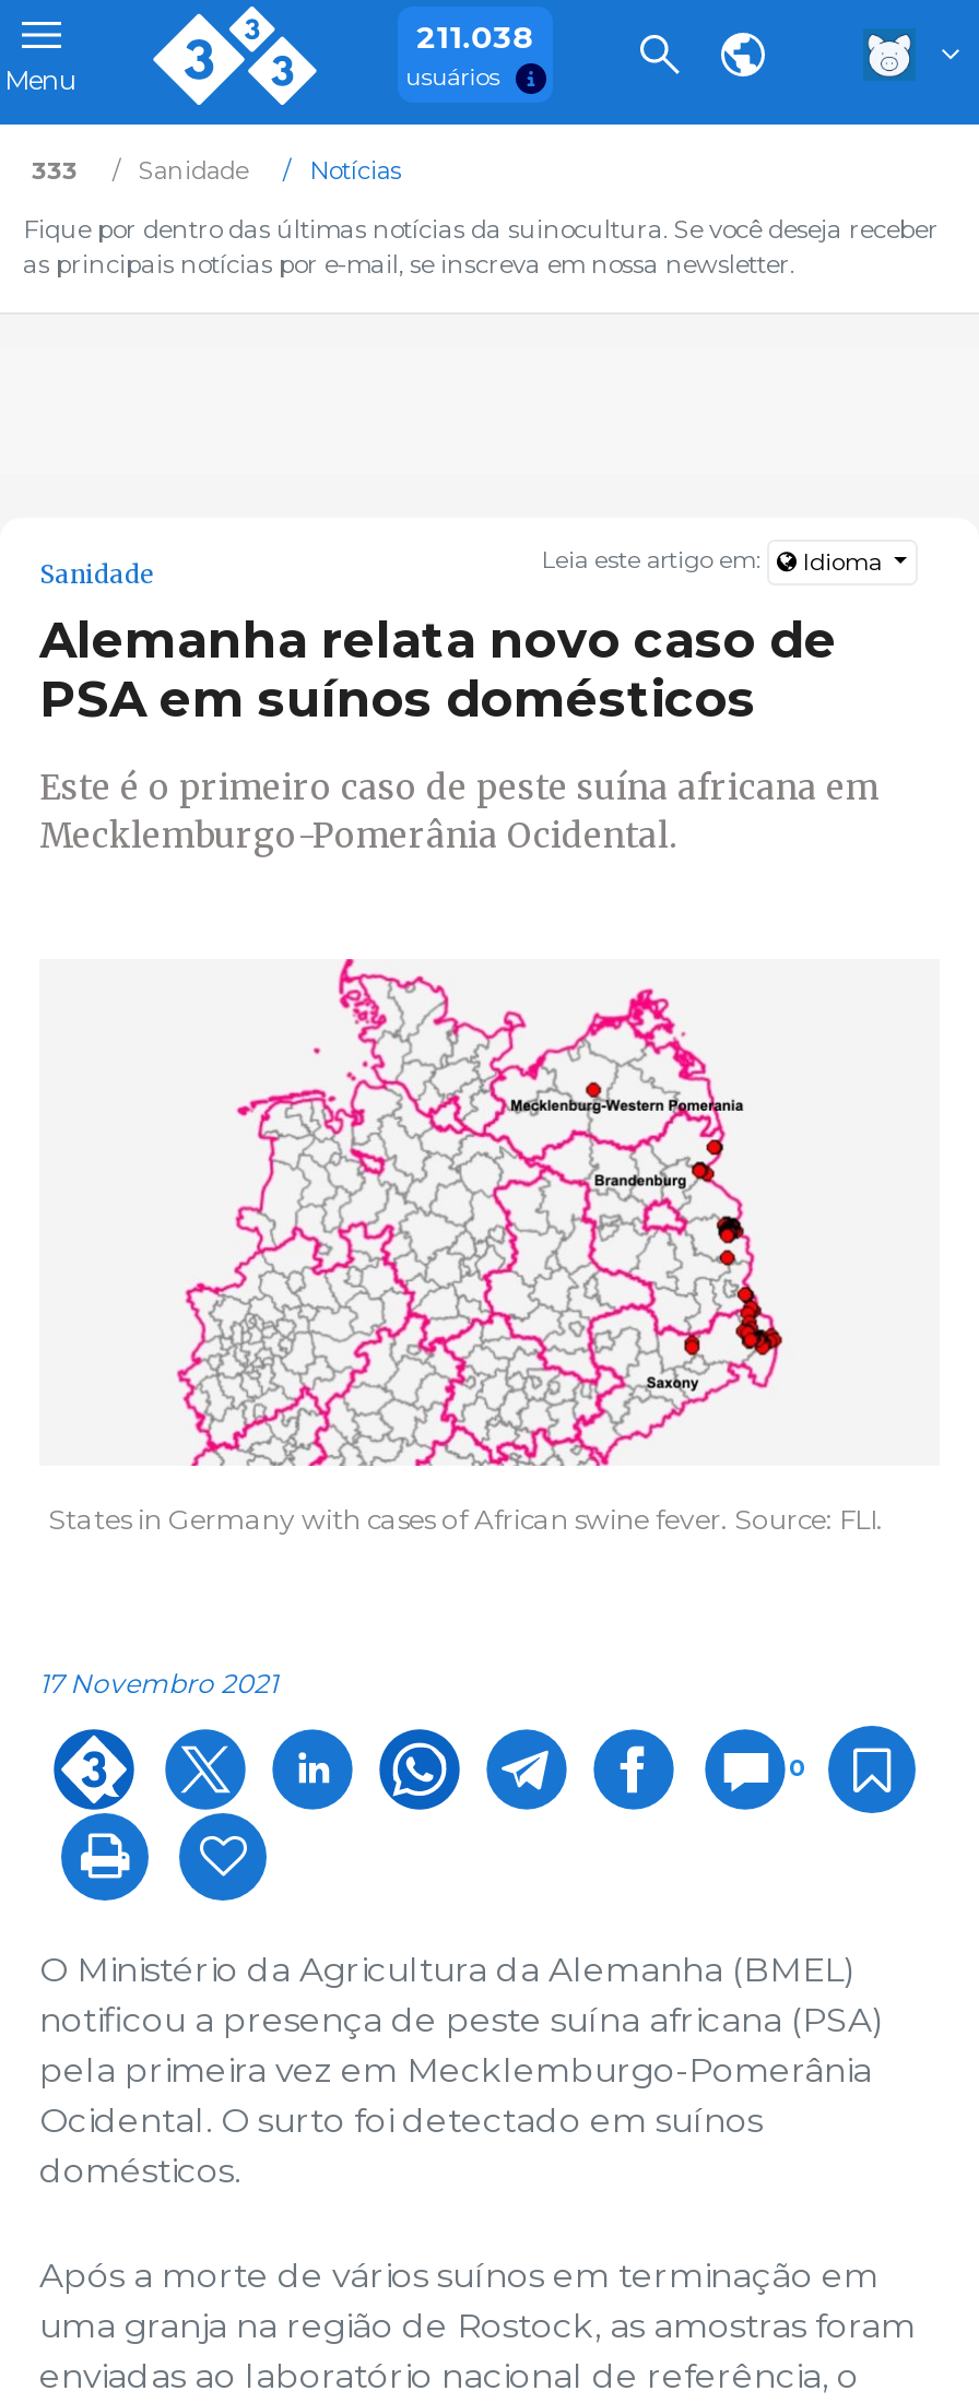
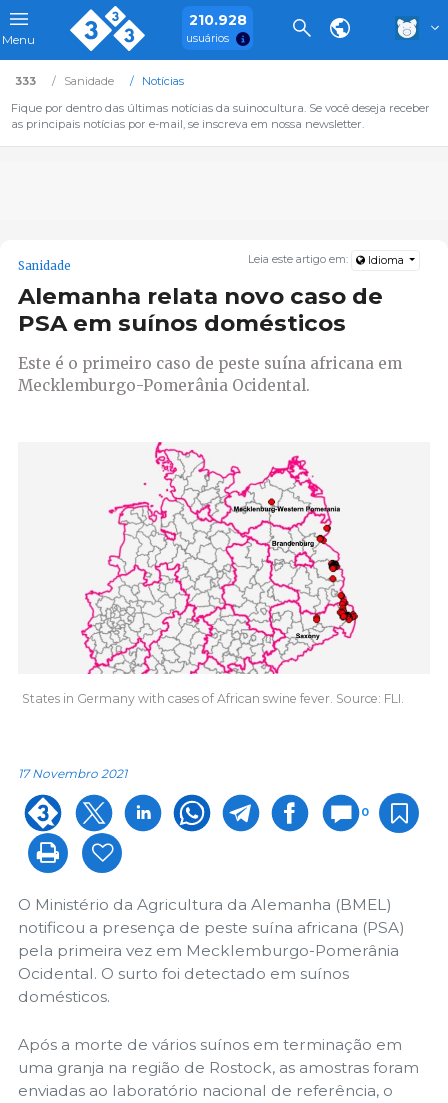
[417,16,535,56] 211.038 -> [189,10,247,28] 210.928

